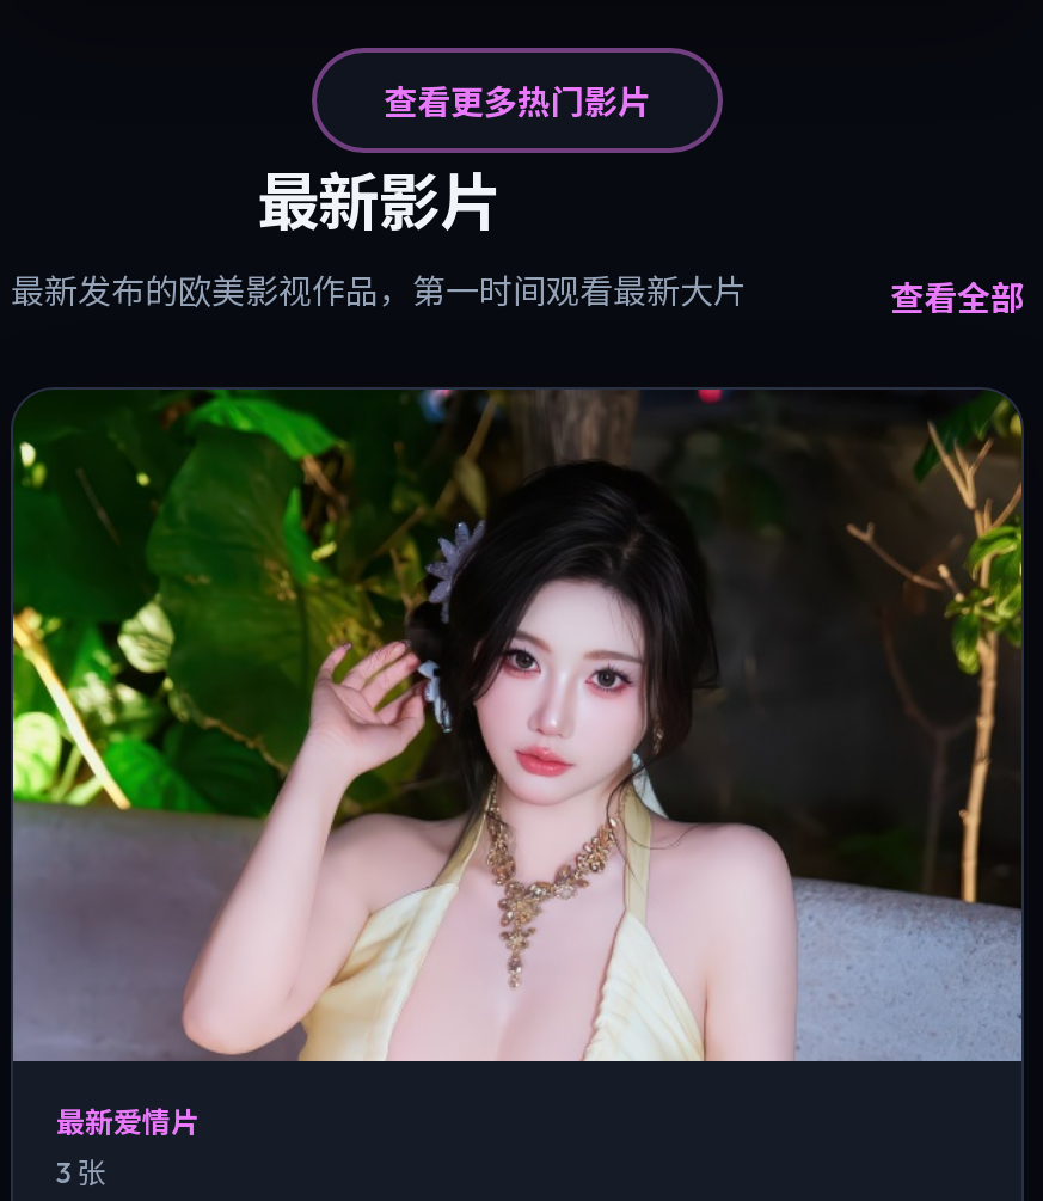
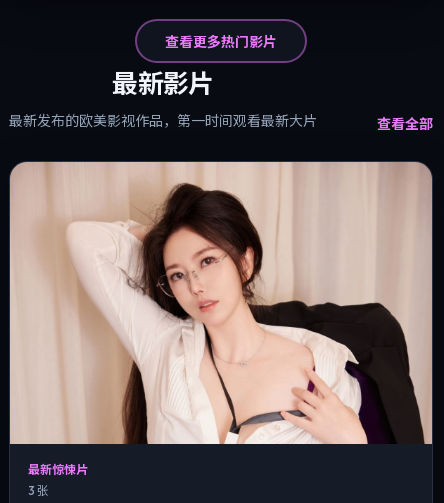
[11,388,1024,1141] [image] | 最新爱情片 -> [9,161,433,477] [image] | 最新惊悚片

